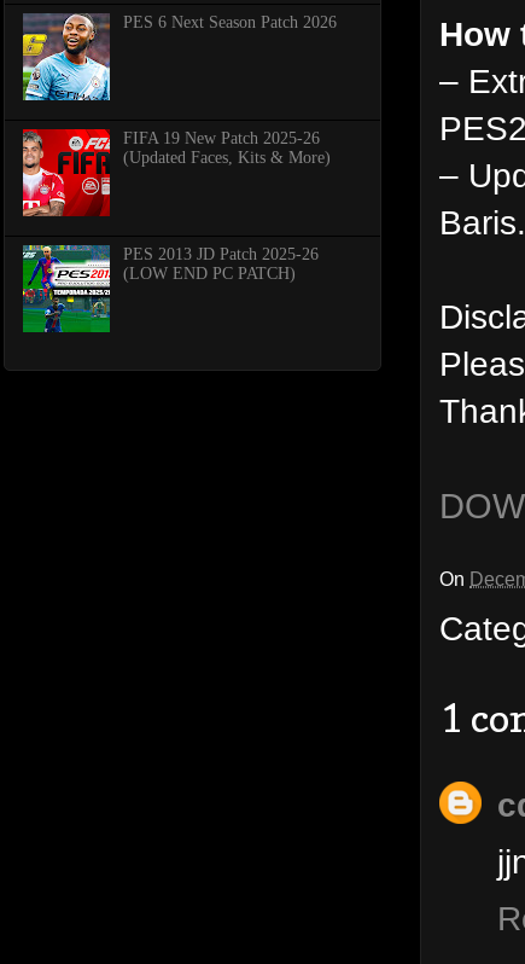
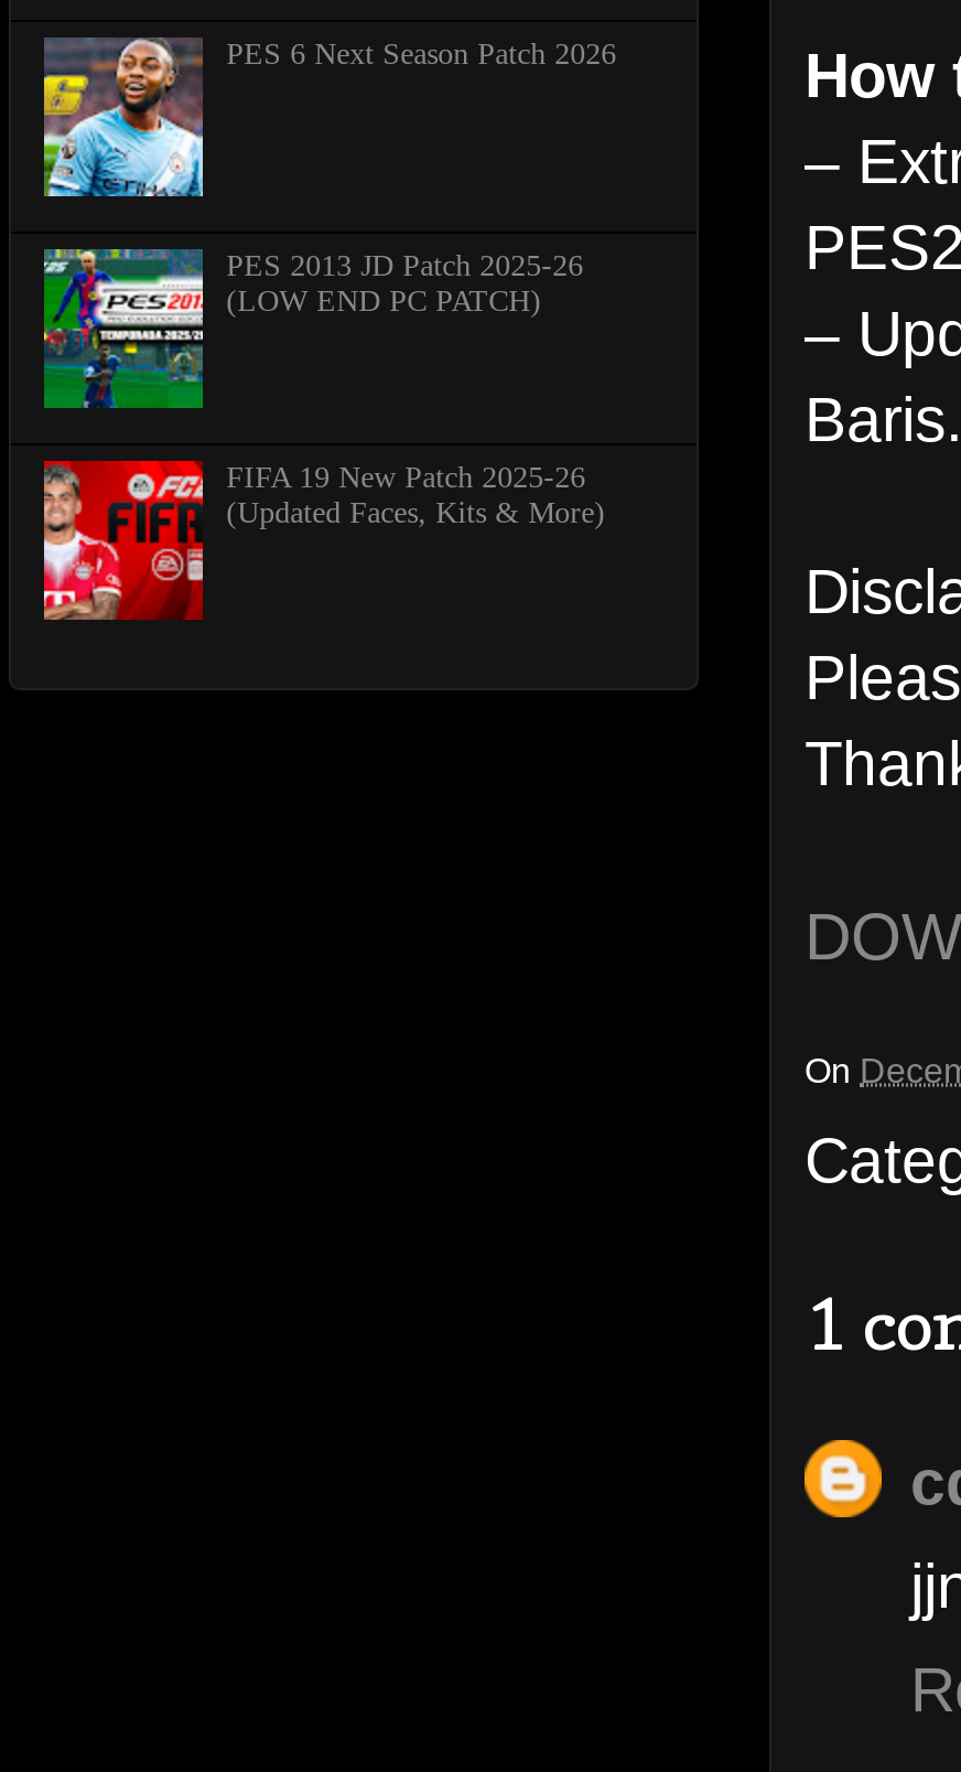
moved [21,129,330,217] -> [40,460,605,622]: [image] | FIFA 19 New Patch 2025-26 | (Updated Faces, Kits & More)
moved [22,244,318,333] -> [42,247,583,410]: [image] | PES 2013 JD Patch 2025-26 | (LOW END PC PATCH)

